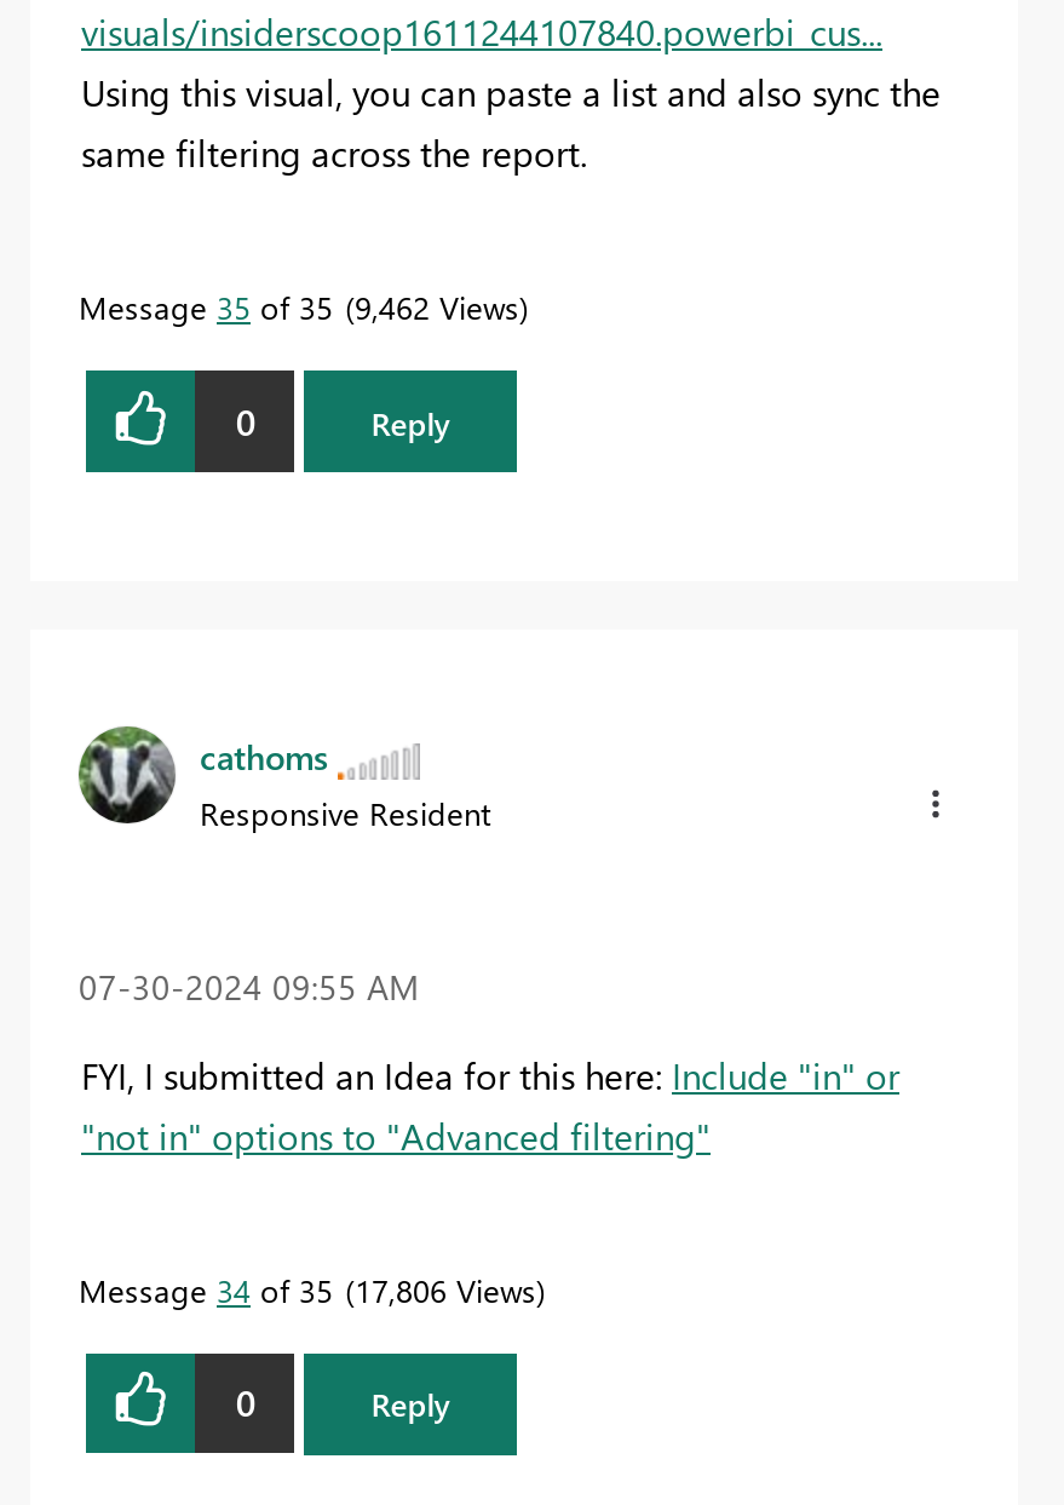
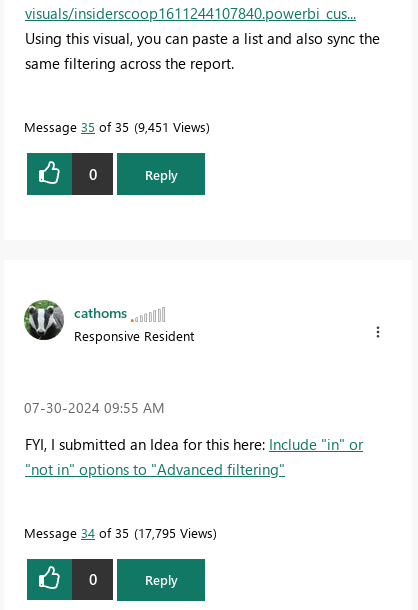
[79,286,519,327] Message 35 of 35 9,462 Views -> [24,118,206,135] Message 35 of 35 9,451 Views
[79,1268,536,1309] Message 34 of 35 17,806 Views -> [24,523,213,540] Message 34 of 35 17,795 Views

